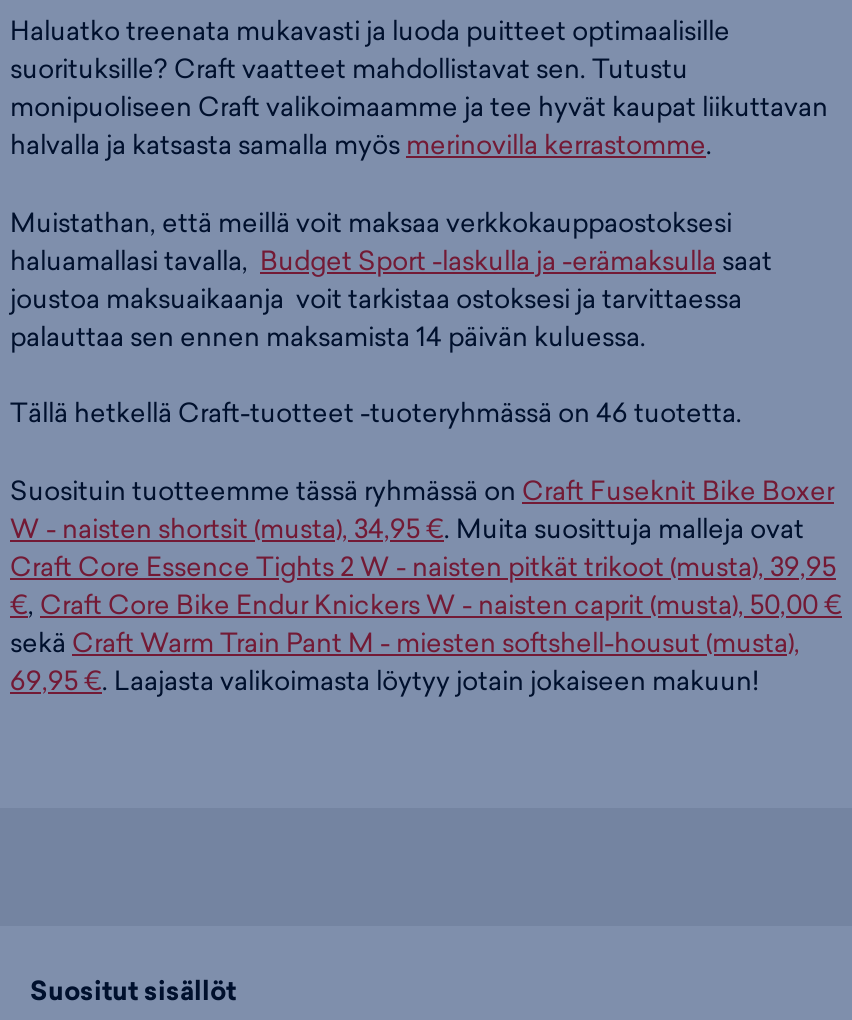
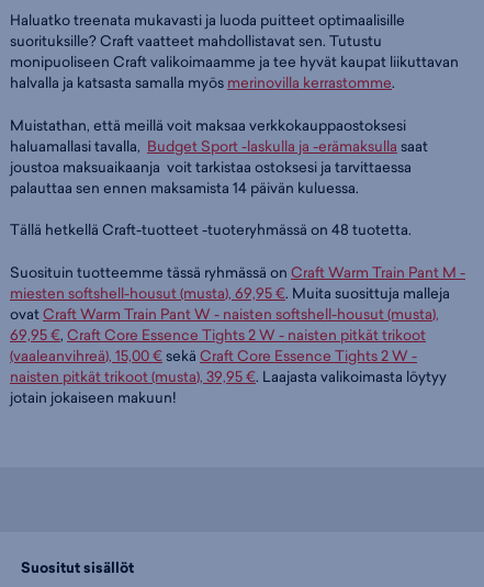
[10,395,742,431] Tällä hetkellä Craft-tuotteet -tuoteryhmässä on 46 tuotetta. -> [10,219,412,239] Tällä hetkellä Craft-tuotteet -tuoteryhmässä on 48 tuotetta.
[10,472,842,698] Suosituin tuotteemme tässä ryhmässä on Craft Fuseknit Bike Boxer | W - naisten shortsit (musta), 34,95 €. Muita suosittuja malleja ovat | Craft Core Essence Tights 2 W - naisten pitkät trikoot (musta), 39,95 | €, Craft Core Bike Endur Knickers W - naisten caprit (musta), 50,00 € | sekä Craft Warm Train Pant M - miesten softshell-housut (musta), | 69,95 €. Laajasta valikoimasta löytyy jotain jokaiseen makuun! -> [10,262,465,407] Suosituin tuotteemme tässä ryhmässä on Craft Warm Train Pant M - | miesten softshell-housut (musta), 69,95 €. Muita suosittuja malleja | ovat Craft Warm Train Pant W - naisten softshell-housut (musta), | 69,95 €, Craft Core Essence Tights 2 W - naisten pitkät trikoot | (vaaleanvihreä), 15,00 €sekä Craft Core Essence Tights 2 W - | naisten pitkät trikoot (musta), 39,95 €. Laajasta valikoimasta löytyy | jotain jokaiseen makuun!

